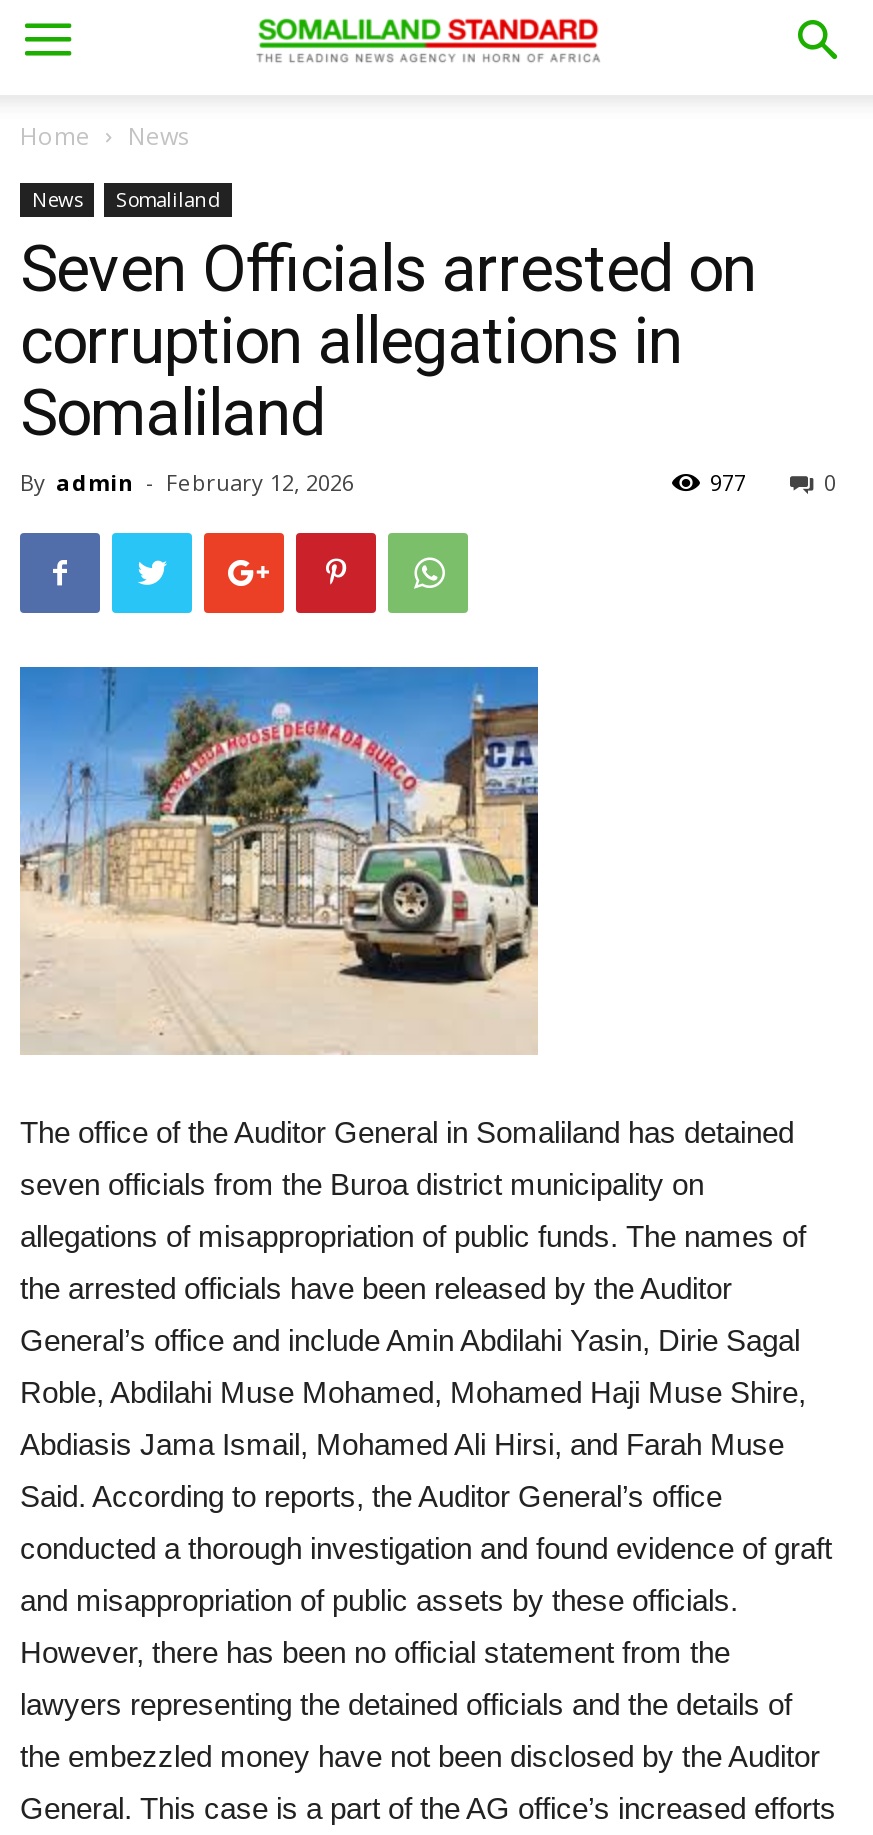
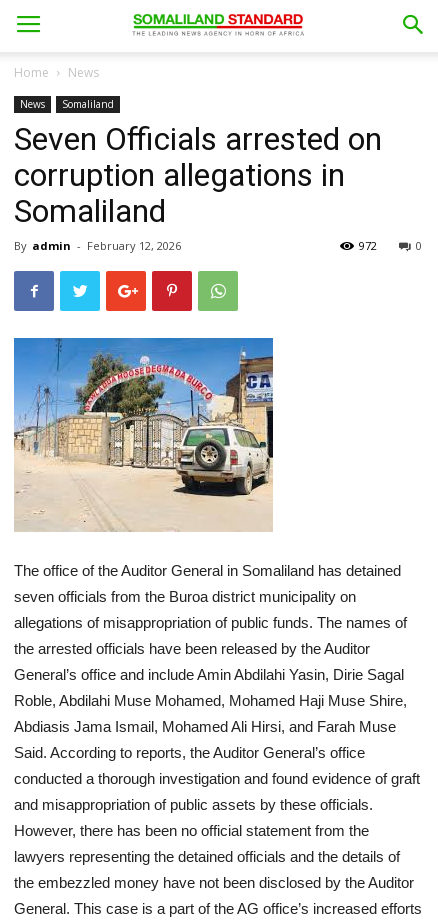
[710,467,746,497] 977 -> [359,238,377,253] 972

